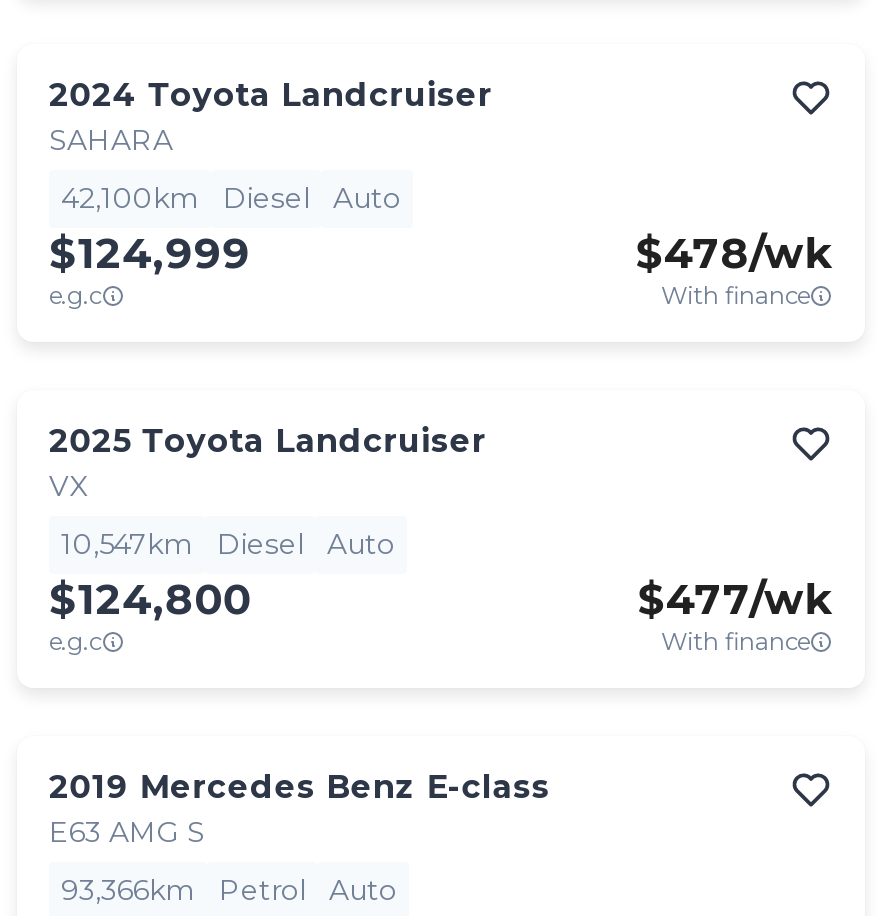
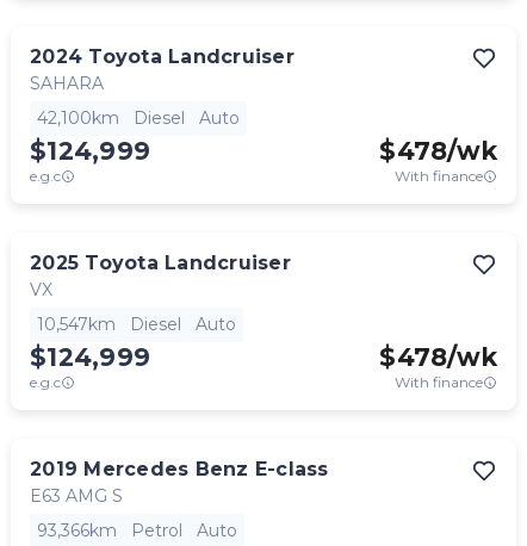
[49,574,251,624] $124,800 -> [30,342,150,372] $124,999
[637,574,833,624] $477/wk -> [379,342,497,372] $478/wk

